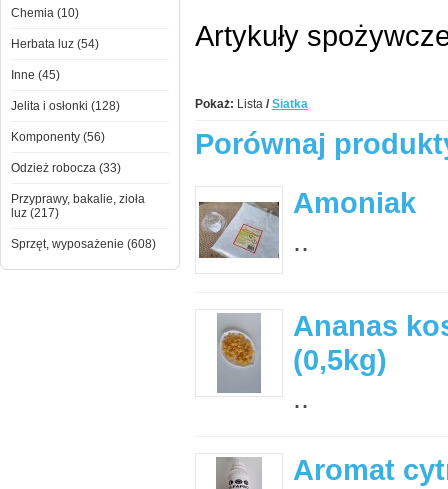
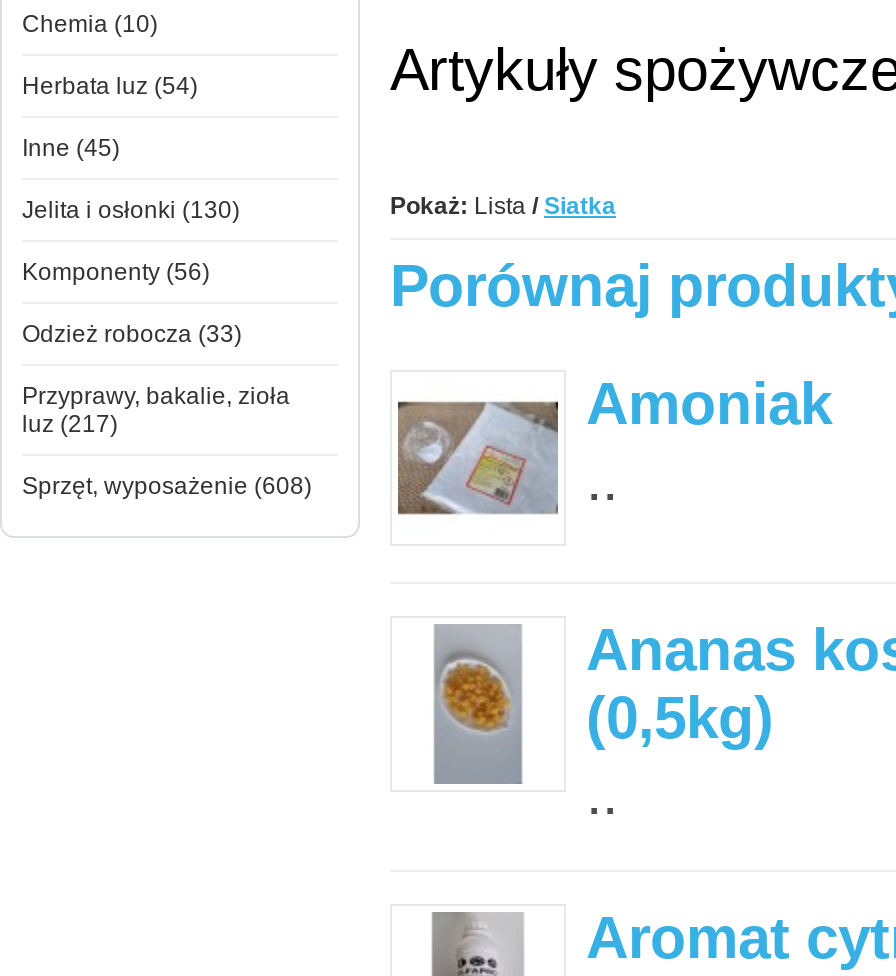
[11,99,120,113] Jelita i osłonki (128) -> [22,196,240,224] Jelita i osłonki (130)

